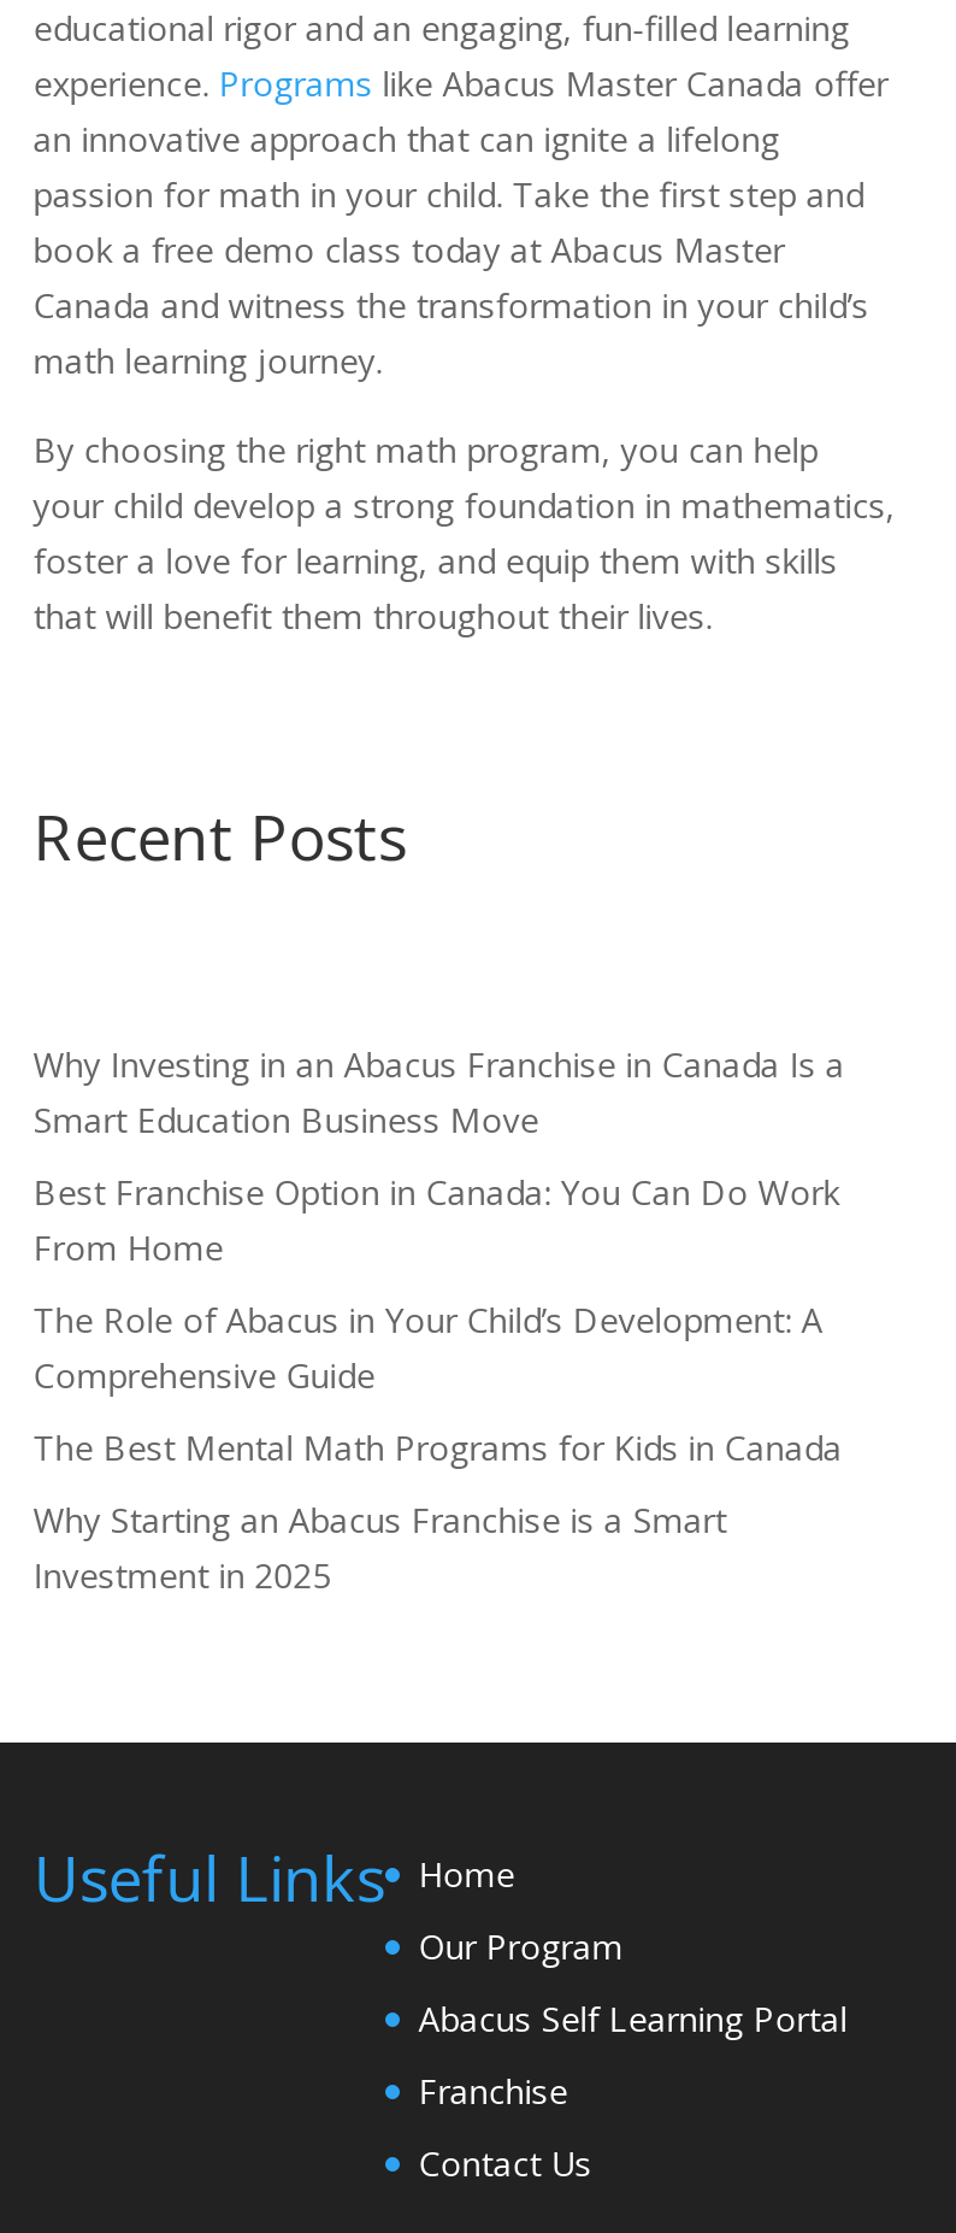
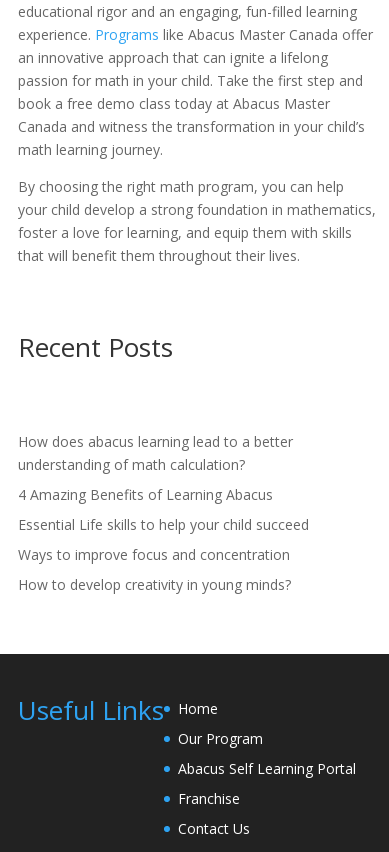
[33,1041,845,1142] Why Investing in an Abacus Franchise in Canada Is a | Smart Education Business Move -> [18,432,293,474] How does abacus learning lead to a better | understanding of math calculation?
[33,1169,840,1270] Best Franchise Option in Canada: You Can Do Work | From Home -> [18,485,273,504] 4 Amazing Benefits of Learning Abacus
[33,1296,823,1398] The Role of Abacus in Your Child’s Development: A | Comprehensive Guide -> [18,515,309,534] Essential Life skills to help your child succeed
[33,1424,842,1470] The Best Mental Math Programs for Kids in Canada -> [18,545,290,564] Ways to improve focus and concentration
[33,1496,727,1598] Why Starting an Abacus Franchise is a Smart | Investment in 2025 -> [18,575,291,594] How to develop creativity in young minds?

